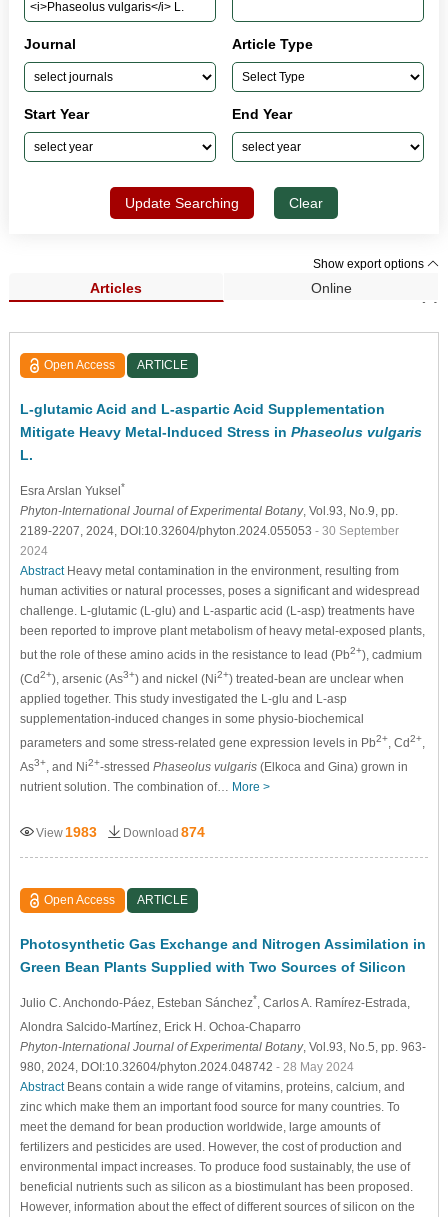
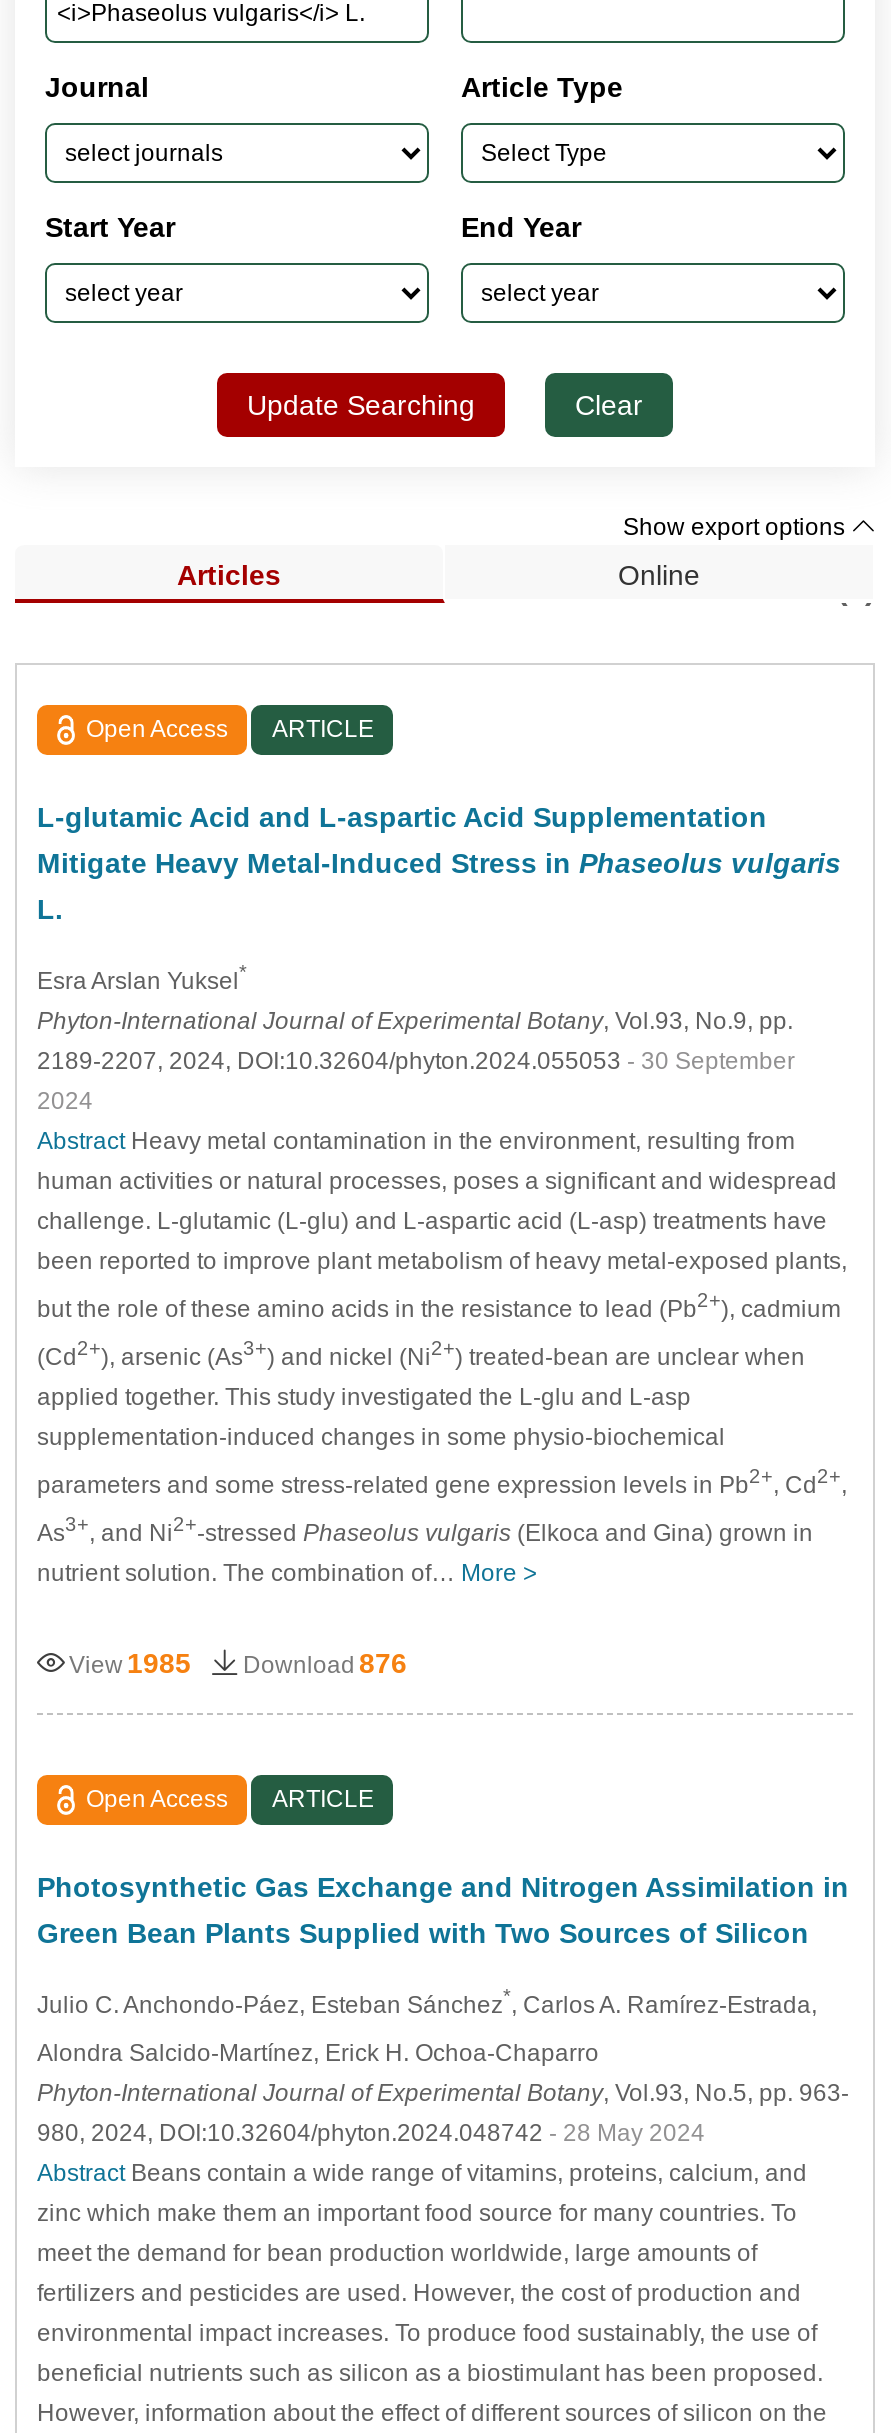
[36,824,97,840] View 1983 -> [69,1646,191,1678] View 1985
[123,824,205,840] Download 874 -> [243,1646,407,1678] Download 876

